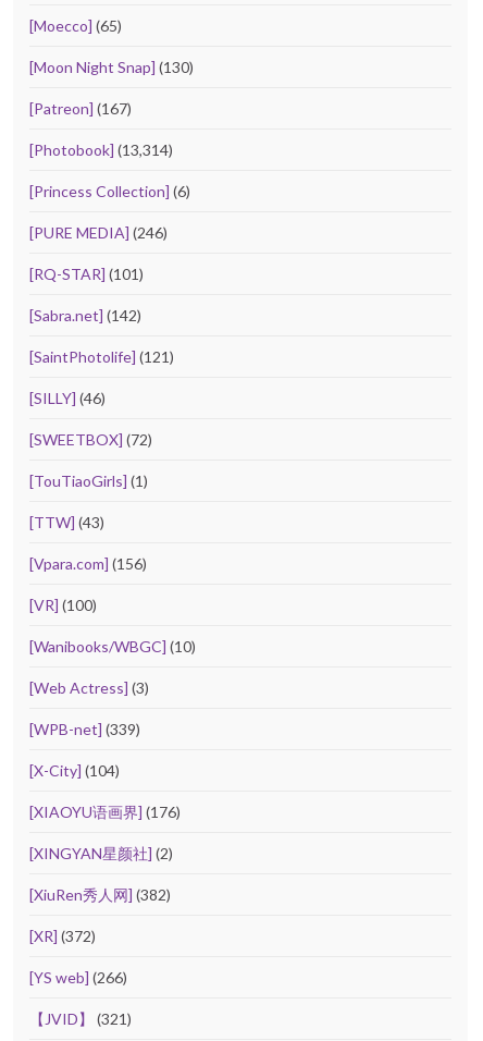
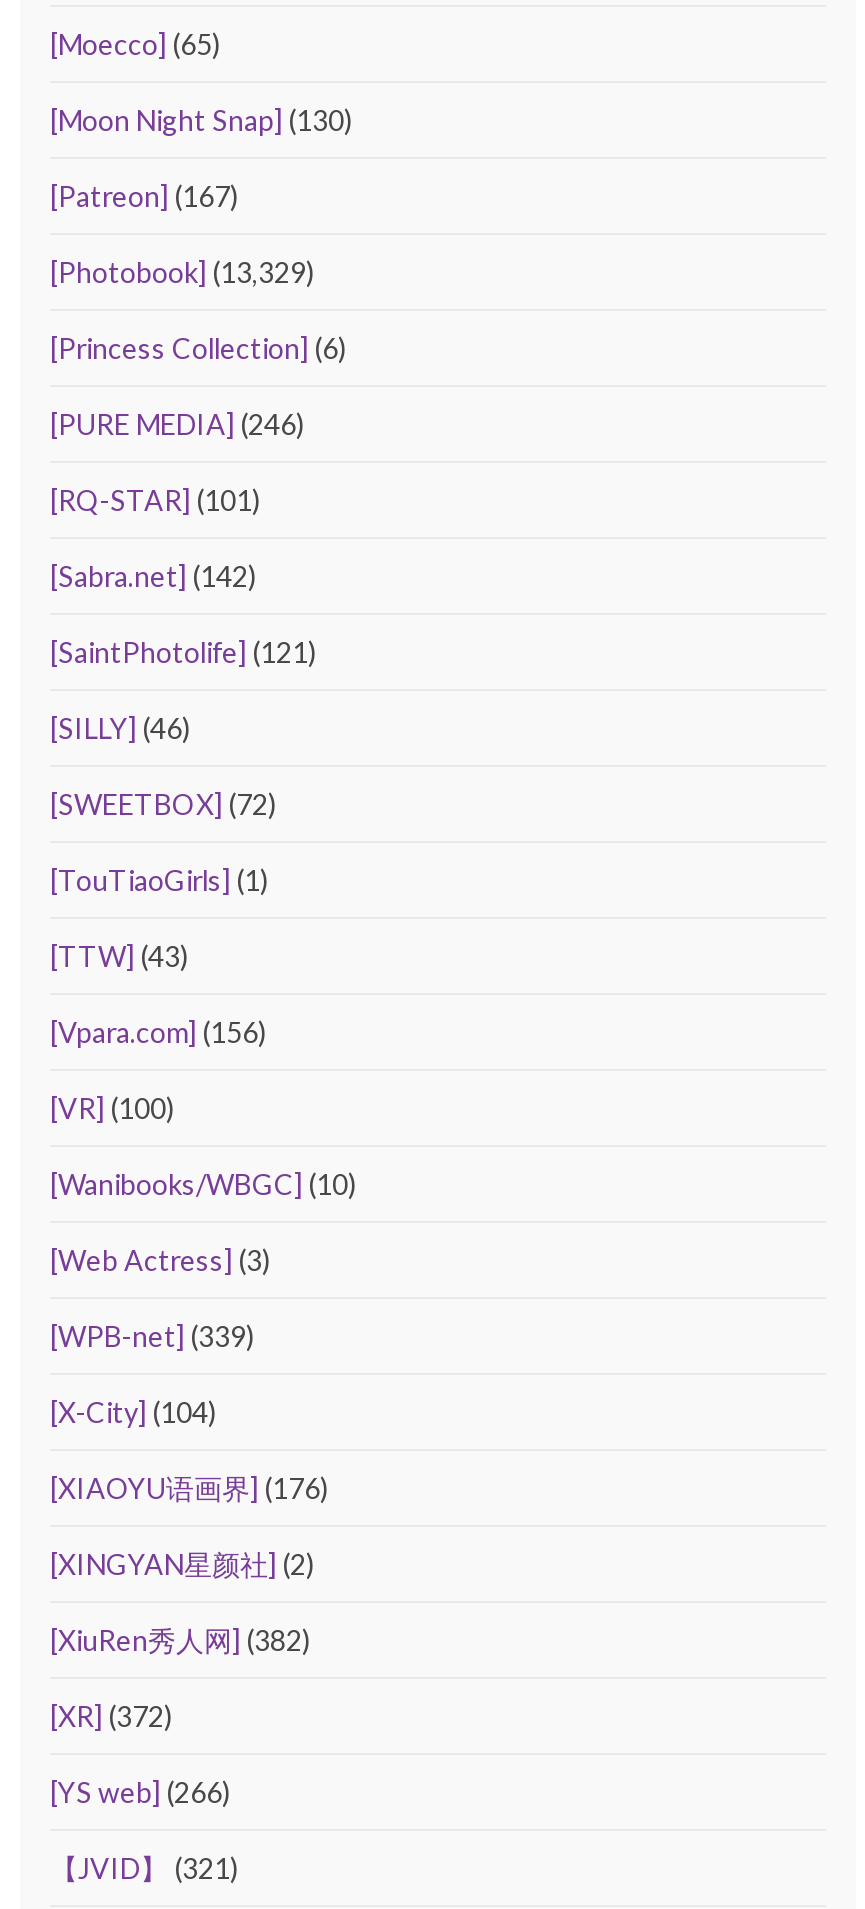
[29,141,173,159] [Photobook] (13,314) -> [50,256,314,290] [Photobook] (13,329)

